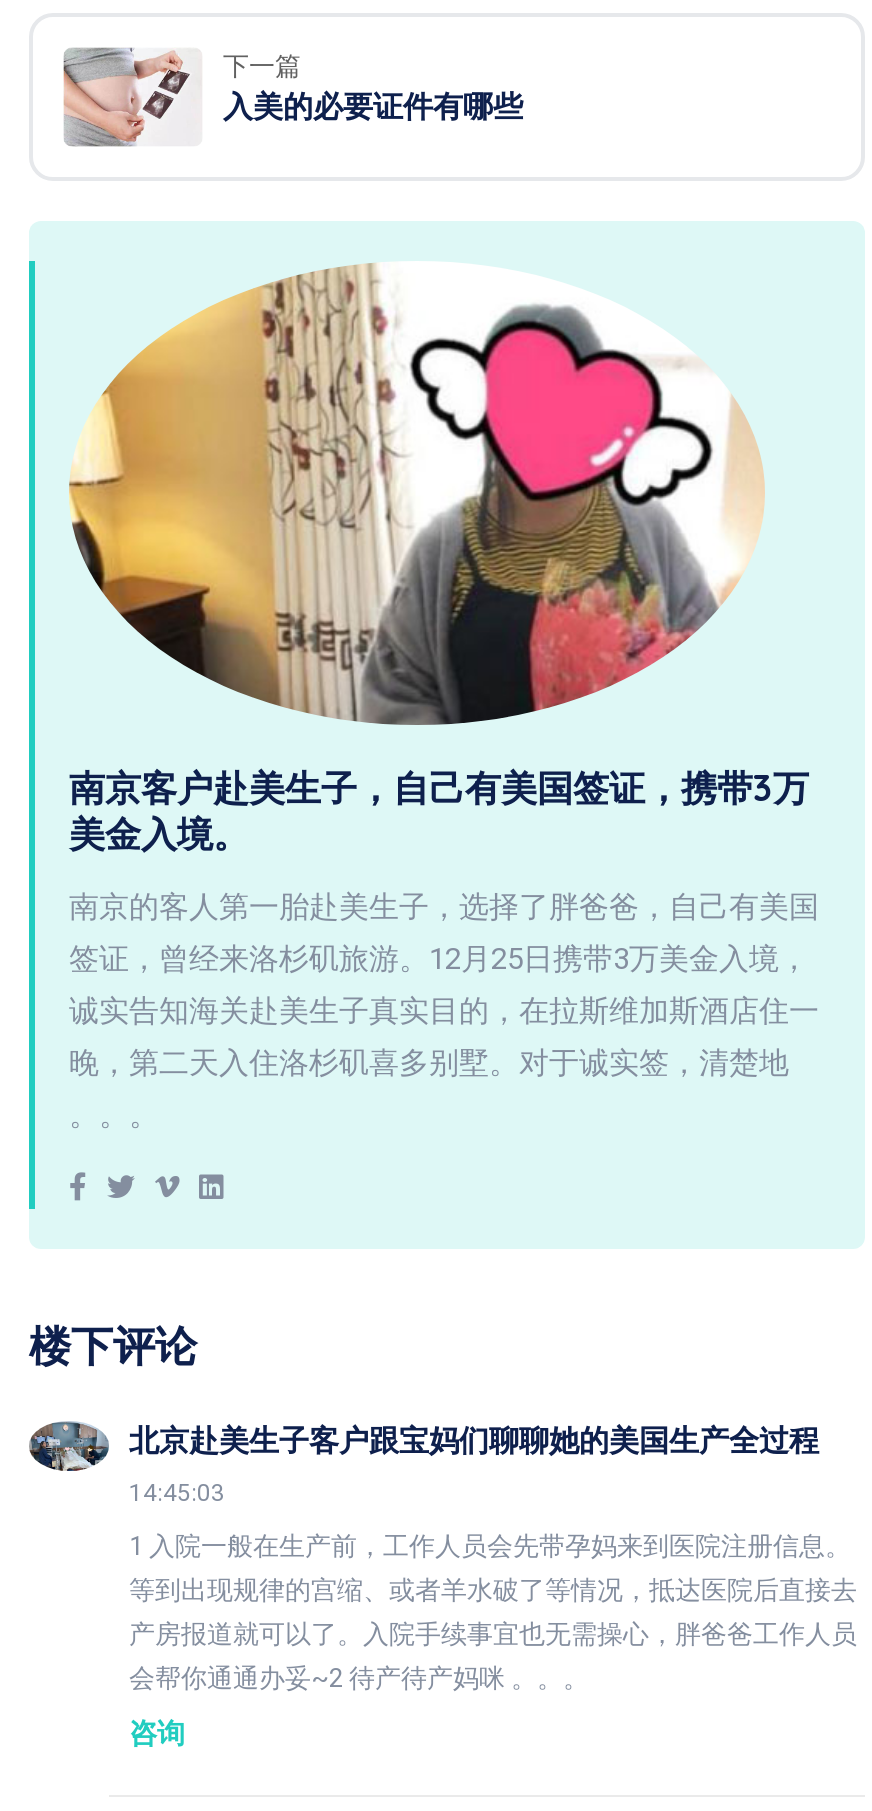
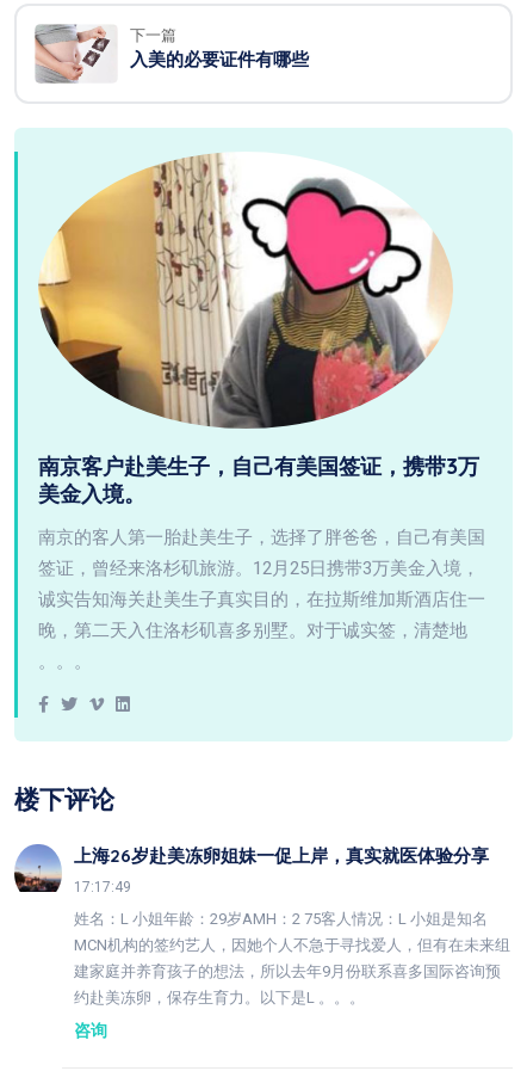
[29,1421,819,1501] [image] | 北京赴美生子客户跟宝妈们聊聊她的美国生产全过程 -> [13,844,489,893] [image] | 上海26岁赴美冻卵姐妹一促上岸，真实就医体验分享
[129,1479,225,1507] 14:45:03 -> [74,879,131,896] 17:17:49
[129,1531,851,1561] 1 入院一般在生产前，工作人员会先带孕妈来到医院注册信息。 -> [74,910,488,928] 姓名：L 小姐年龄：29岁AMH：2 75客人情况：L 小姐是知名
[129,1575,857,1605] 等到出现规律的宫缩、或者羊水破了等情况，抵达医院后直接去 -> [74,936,510,954] MCN机构的签约艺人，因她个人不急于寻找爱人，但有在未来组
[129,1619,857,1649] 产房报道就可以了。入院手续事宜也无需操心，胖爸爸工作人员 -> [74,962,501,980] 建家庭并养育孩子的想法，所以去年9月份联系喜多国际咨询预
[129,1663,589,1693] 会帮你通通办妥~2 待产待产妈咪 。。。 -> [74,989,365,1007] 约赴美冻卵，保存生育力。以下是L 。。。

